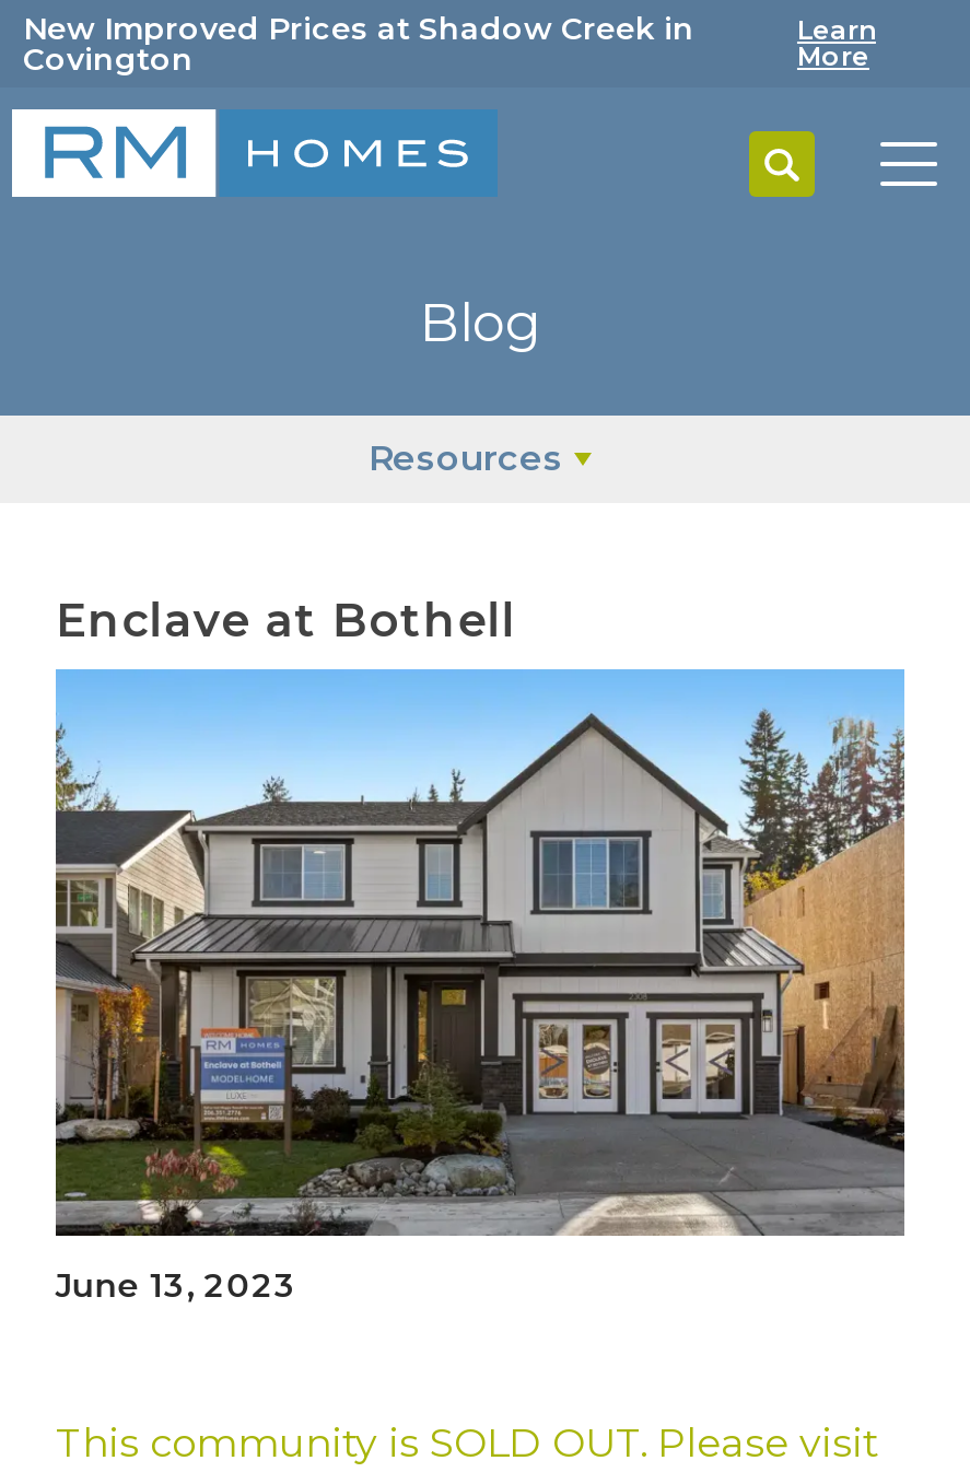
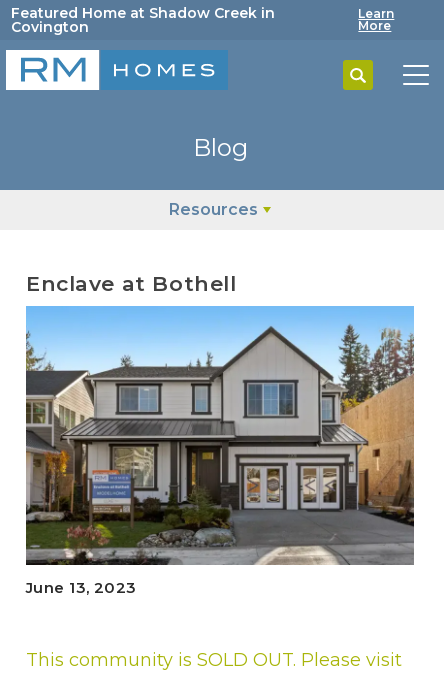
[23,9,694,48] New Improved Prices at Shadow Creek in -> [11,4,275,22] Featured Home at Shadow Creek in

